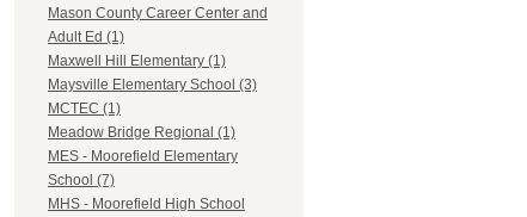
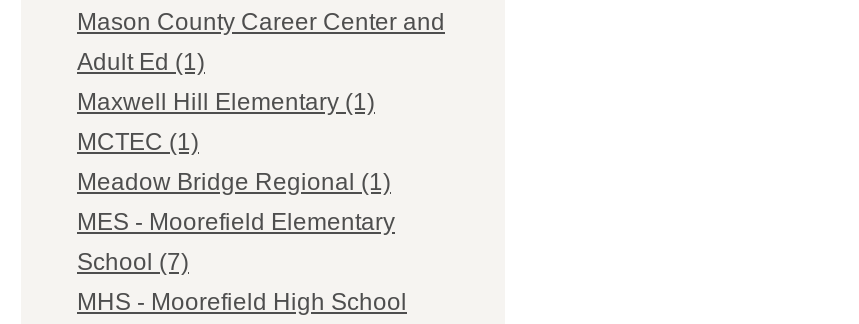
[48,77,257,93] Maysville Elementary School (3) -> none

